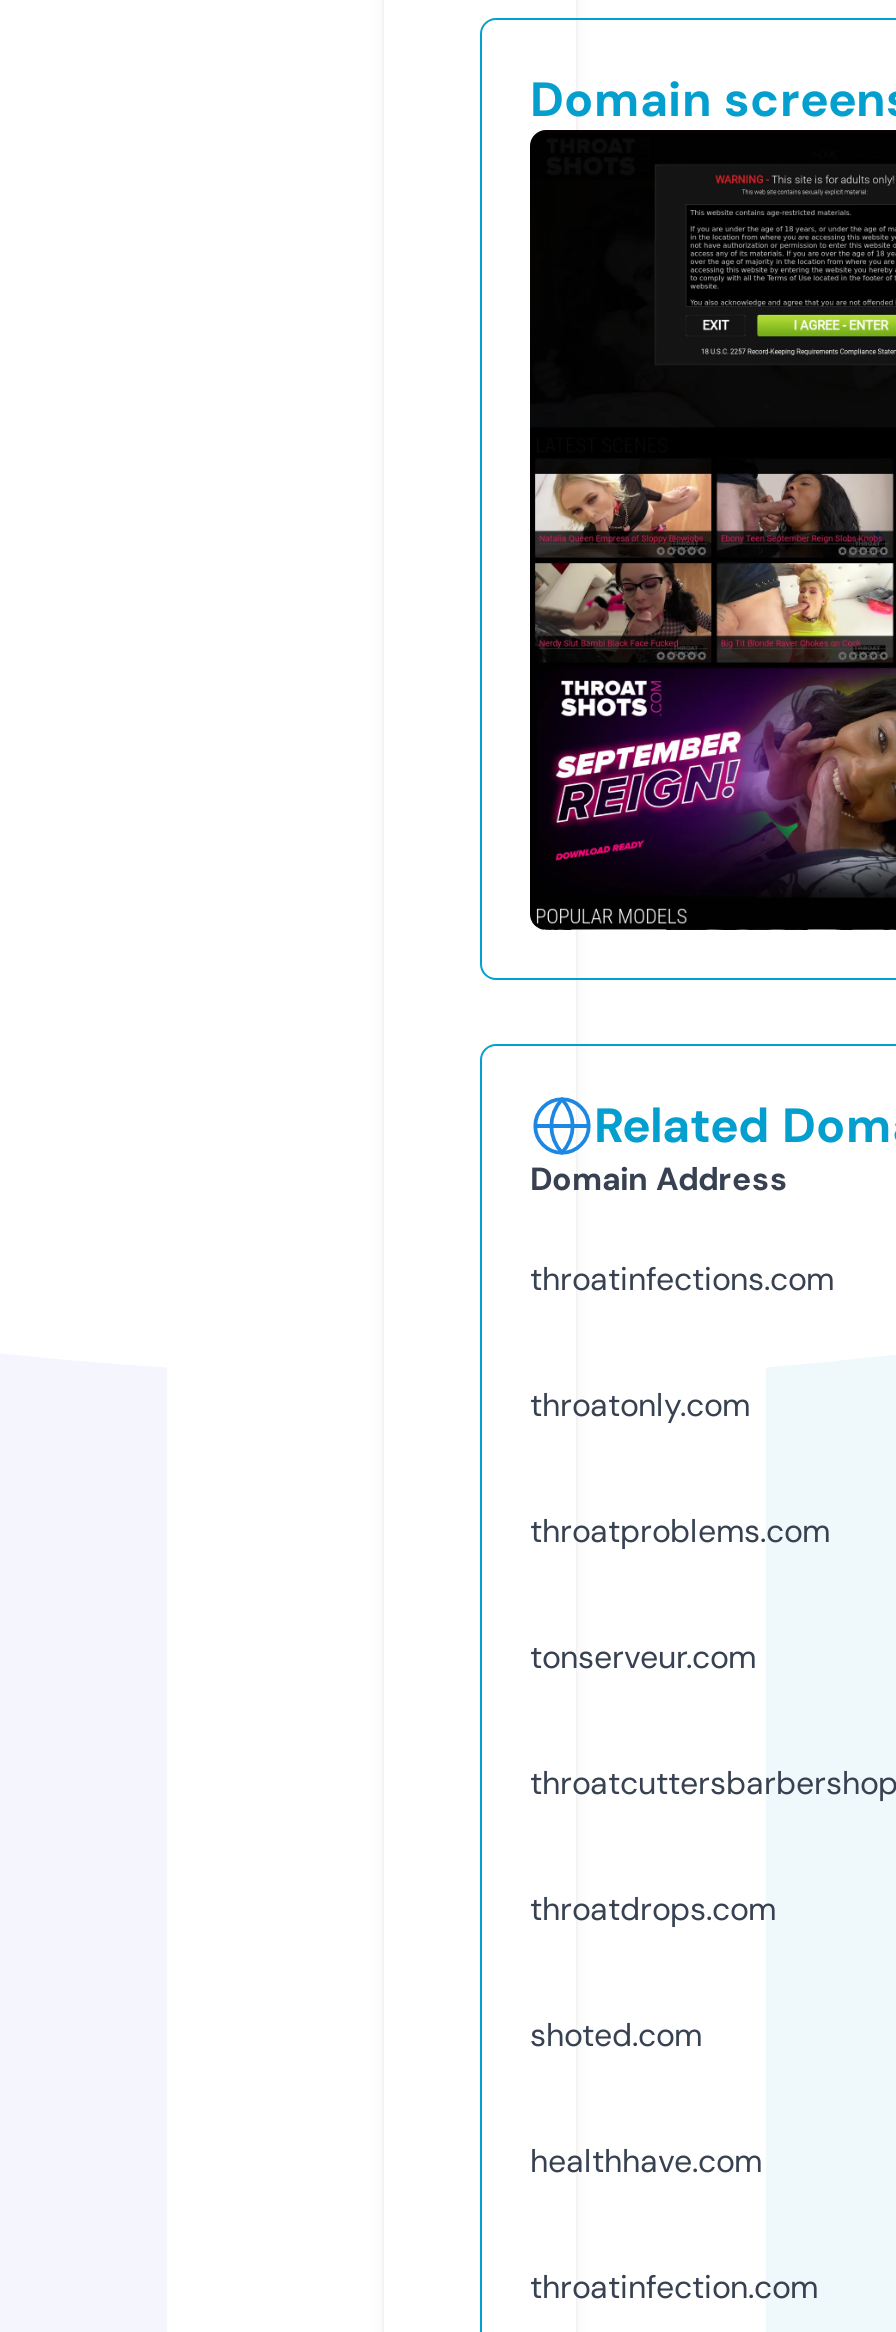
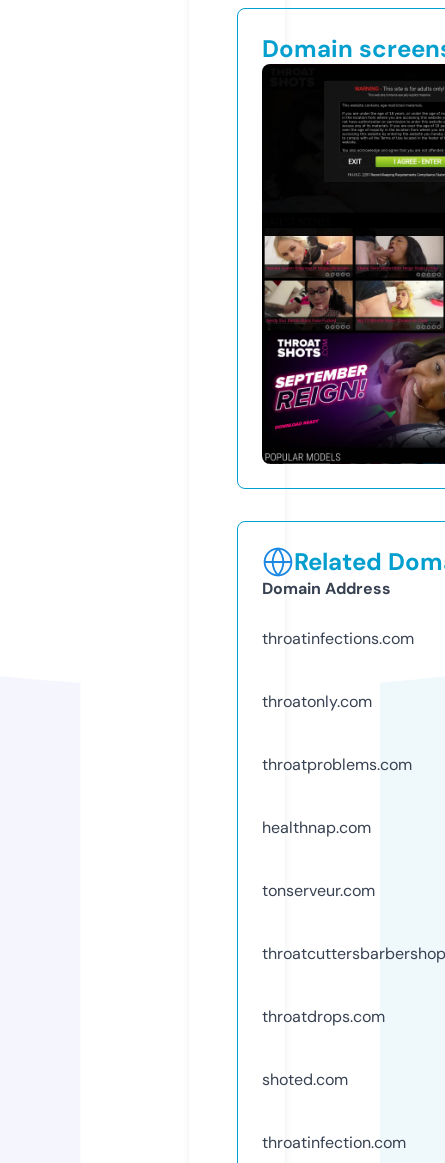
none -> [262,817,371,838] healthnap.com
moved [530,1636,776,2056] -> [262,880,385,1090]: tonserveur.com | throatdrops.com | shoted.com
[530,2140,762,2182] healthhave.com -> none

